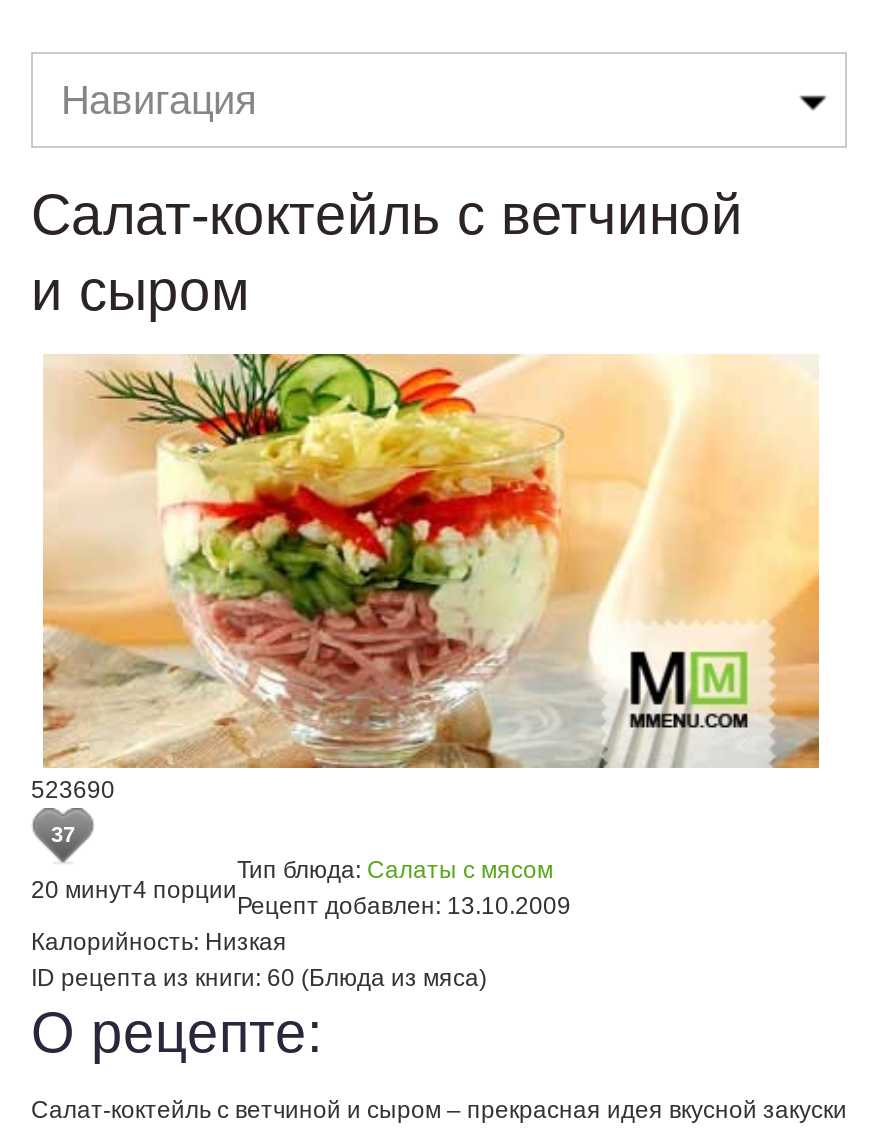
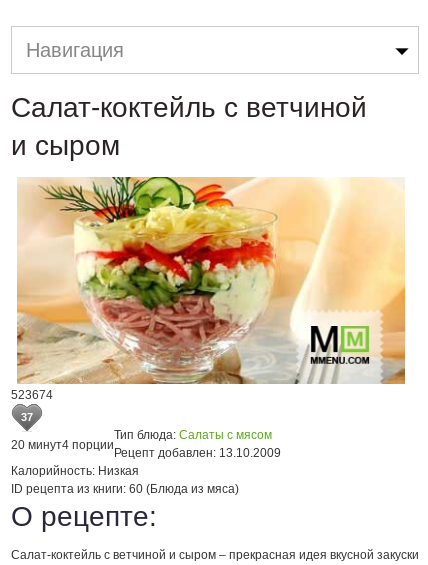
[31,777,115,805] 523690 -> [11,388,53,402] 523674

